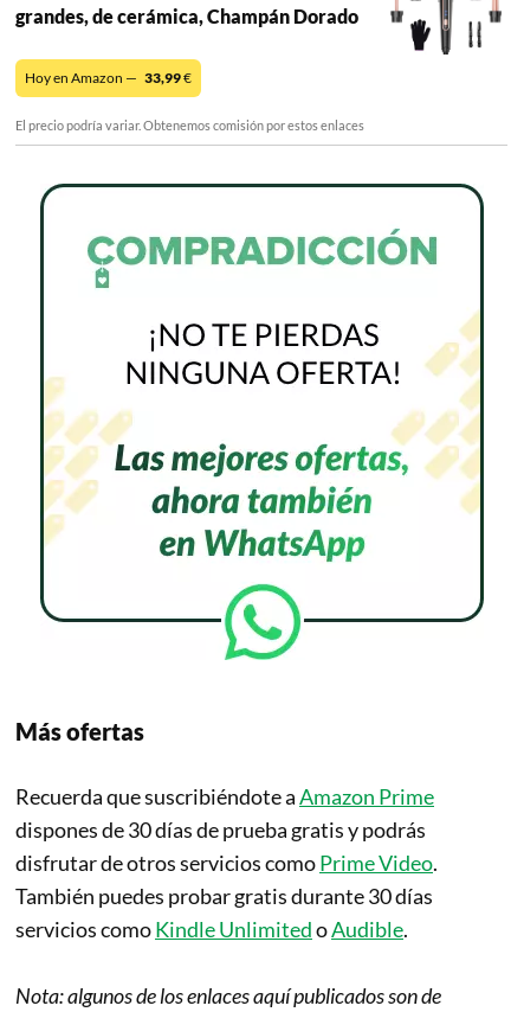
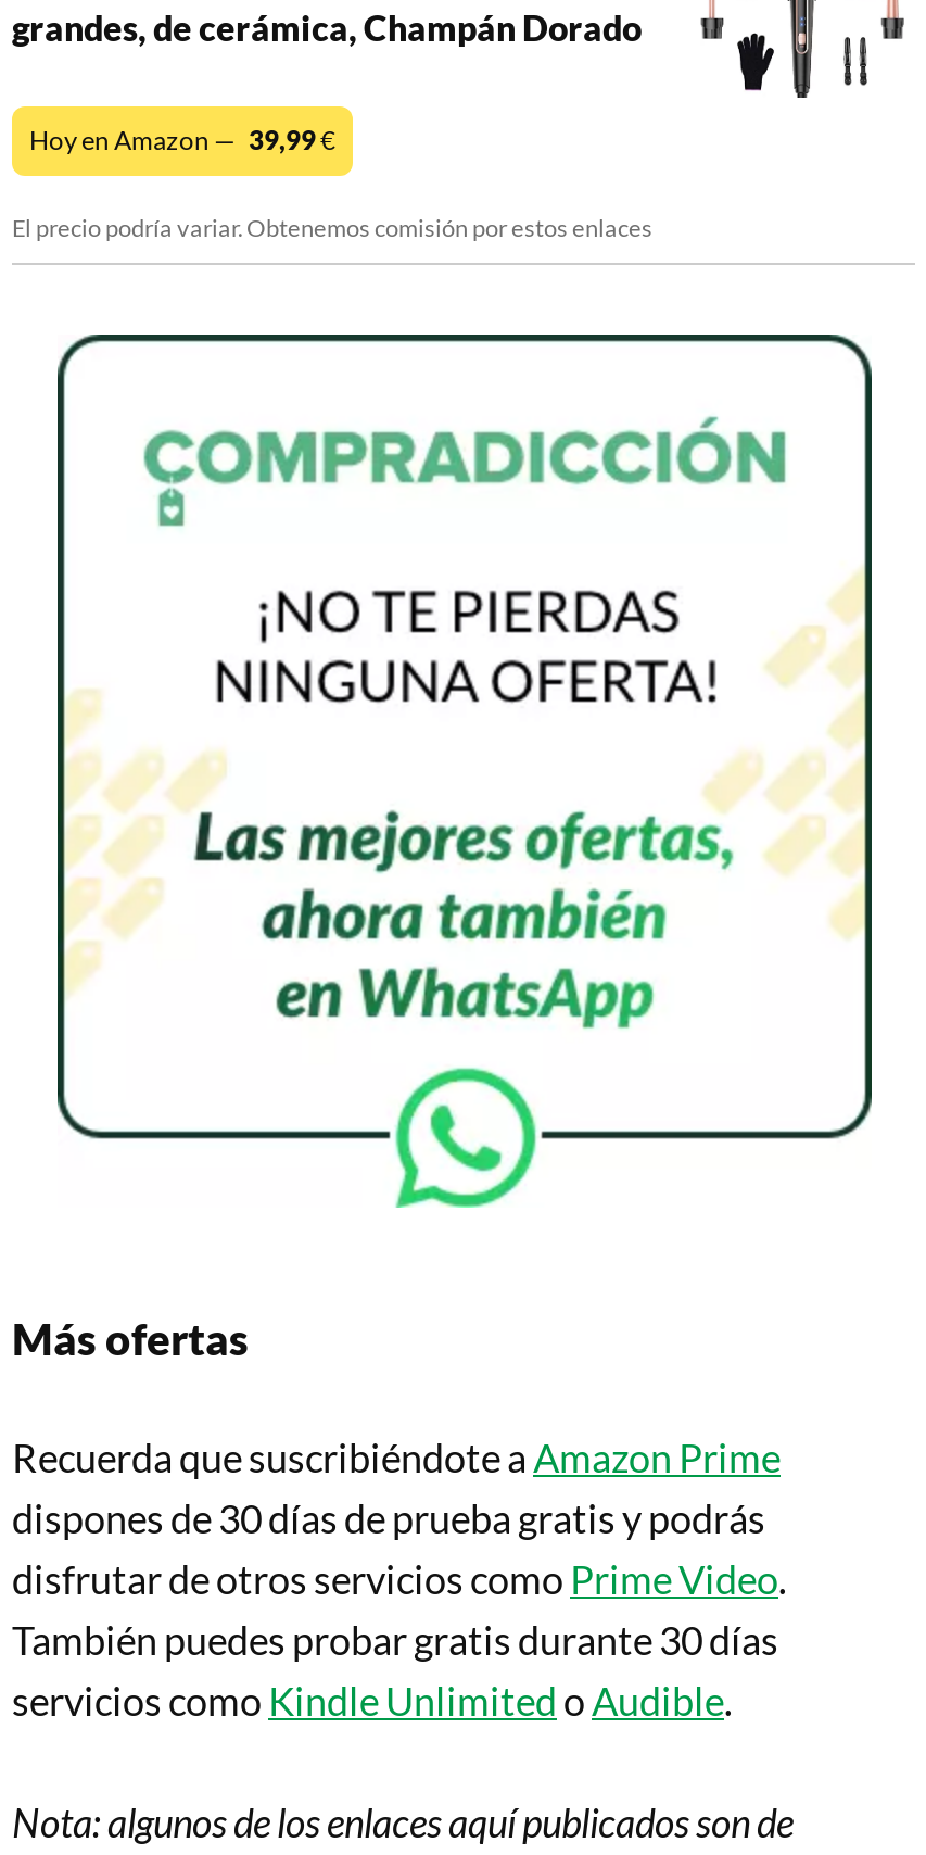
[25,68,192,86] Hoy en Amazon — 33,99€ -> [29,125,335,158] Hoy en Amazon — 39,99€

